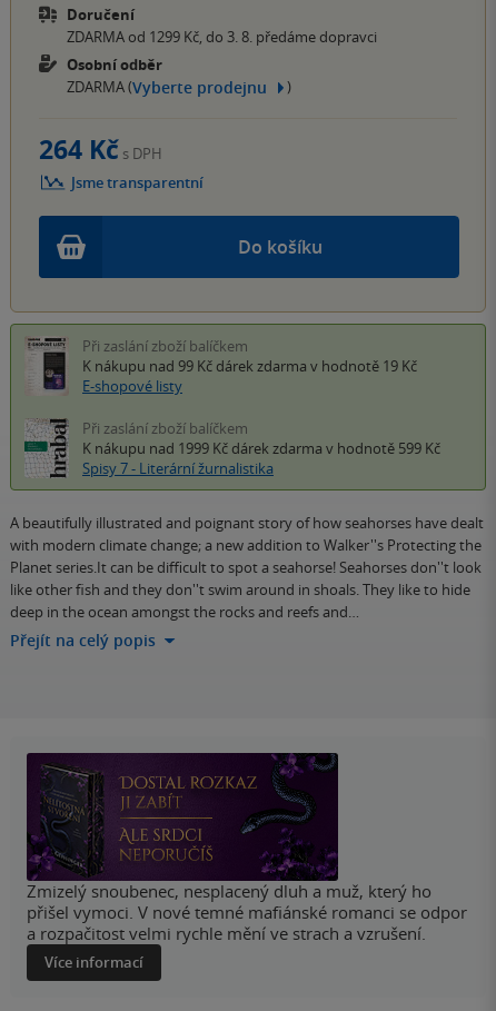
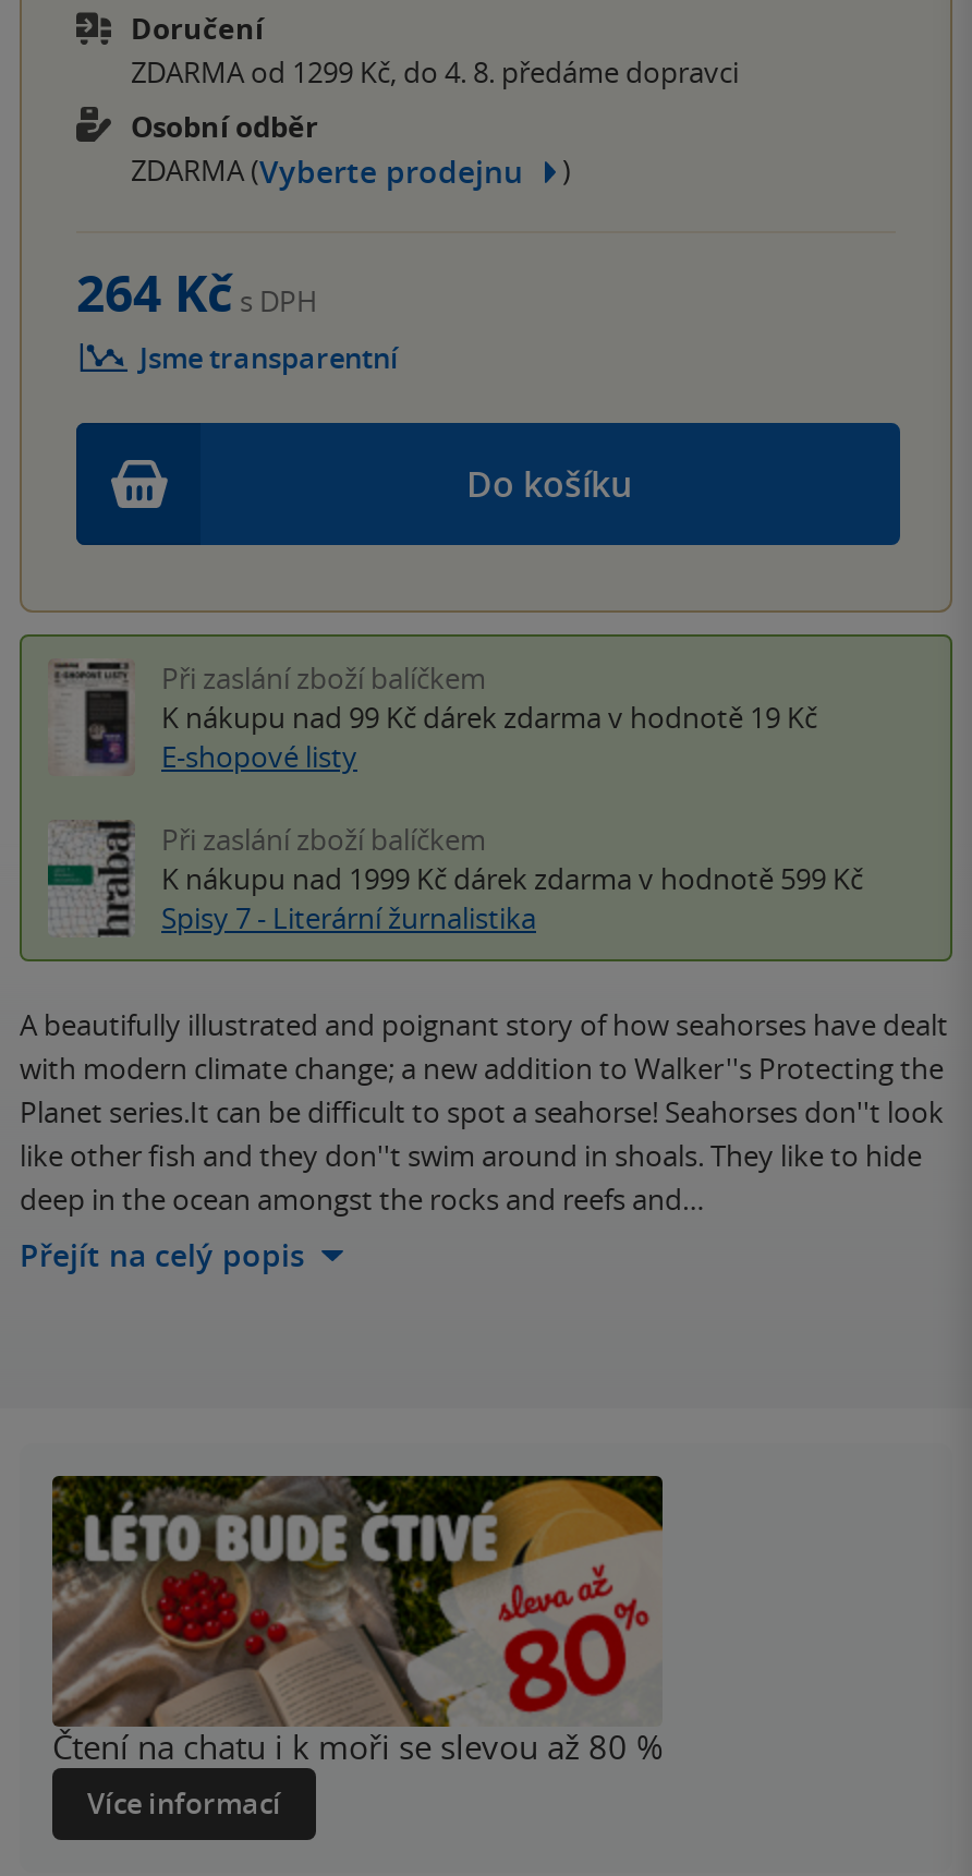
[67,27,377,47] ZDARMA od 1299 Kč, do 3. 8. předáme dopravci -> [131,53,739,92] ZDARMA od 1299 Kč, do 4. 8. předáme dopravci
[26,752,339,871] [image] -> [50,1474,665,1624] [image]
[27,879,467,944] Zmizelý snoubenec, nesplacený dluh a muž, který ho | přišel vymoci. V nové temné mafiánské romanci se odpor | a rozpačitost velmi rychle mění ve strach a vzrušení. -> [52,1724,663,1767] Čtení na chatu i k moři se slevou až 80 %

